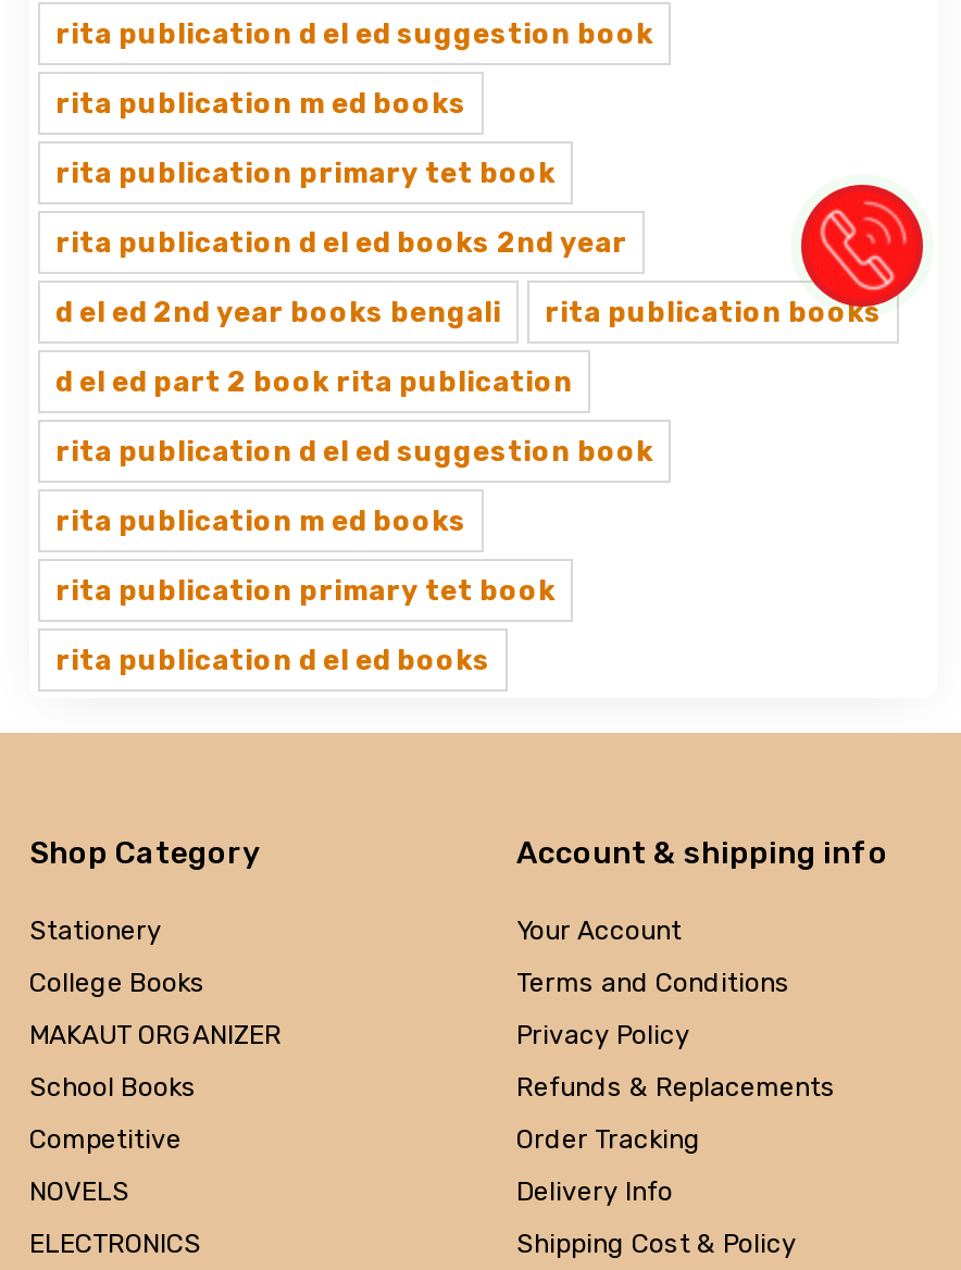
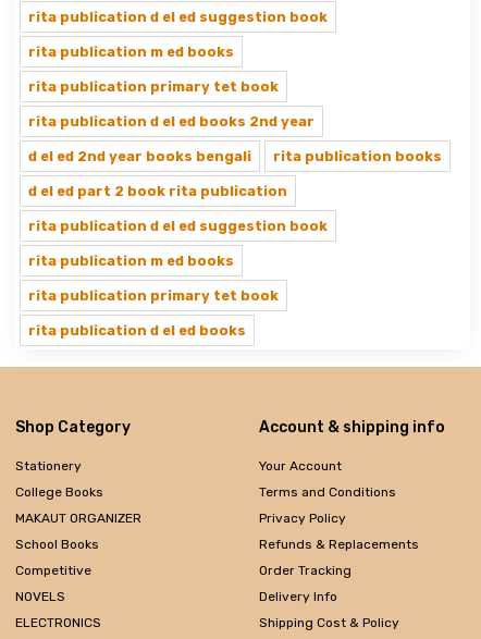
[797,180,927,302] [image] -> none

